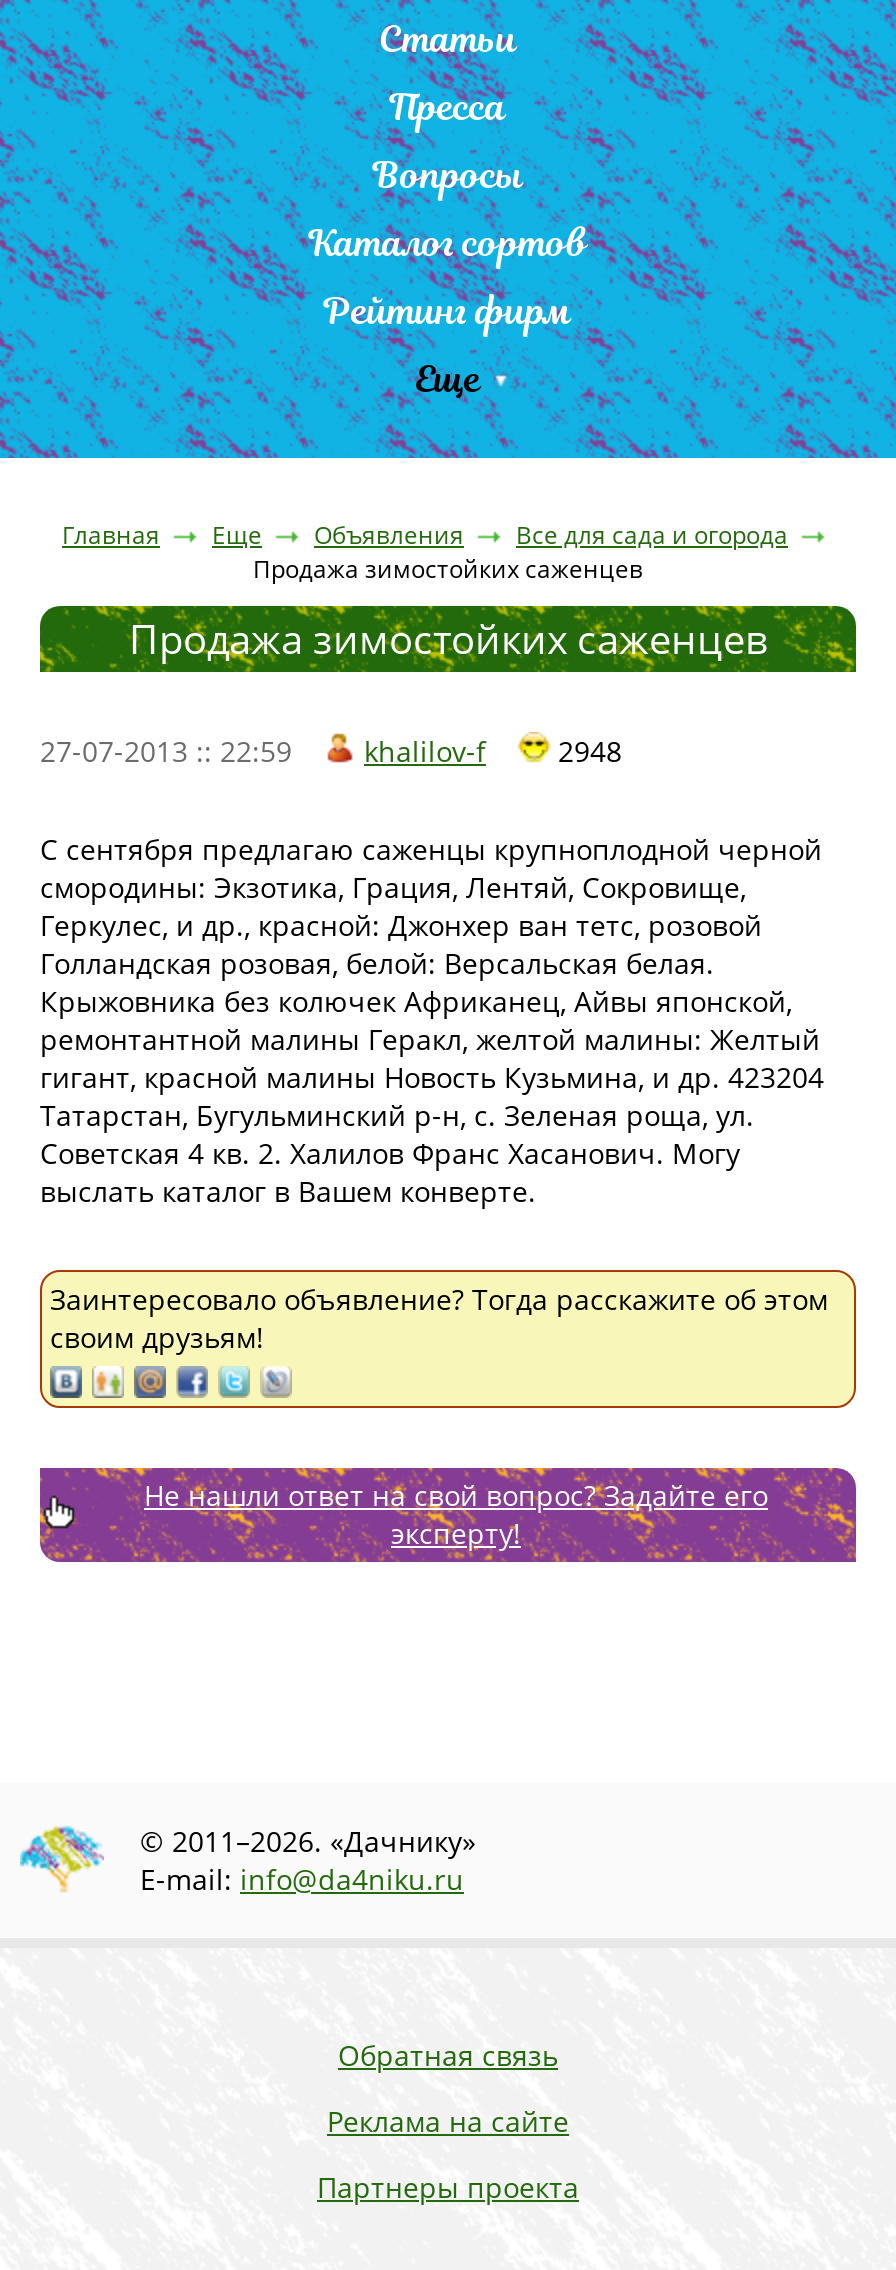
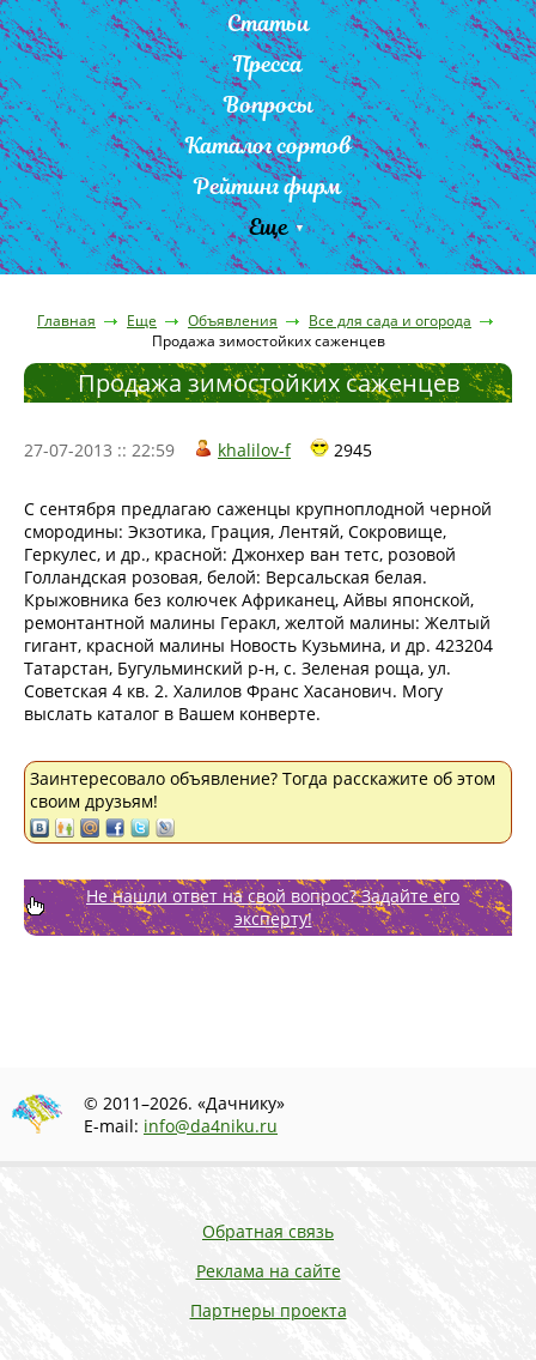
[40,732,622,770] 27-07-2013 :: 22:59 khalilov-f 2948 -> [24,439,372,461] 27-07-2013 :: 22:59 khalilov-f 2945

